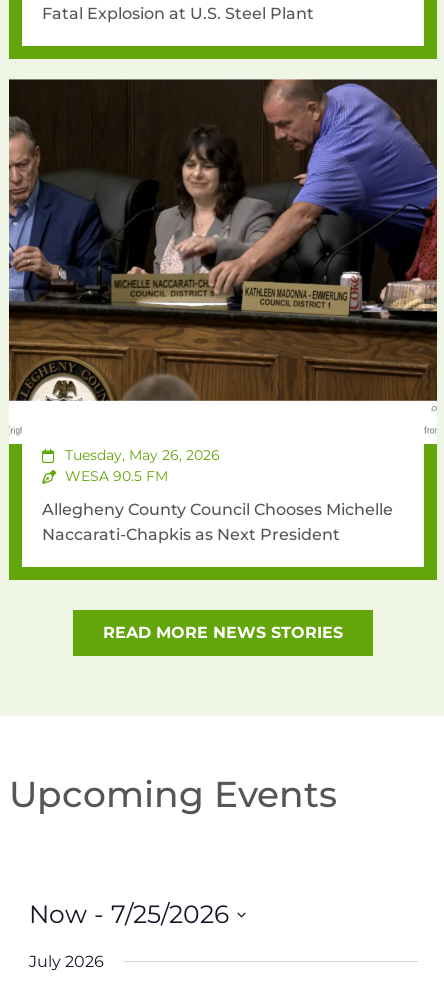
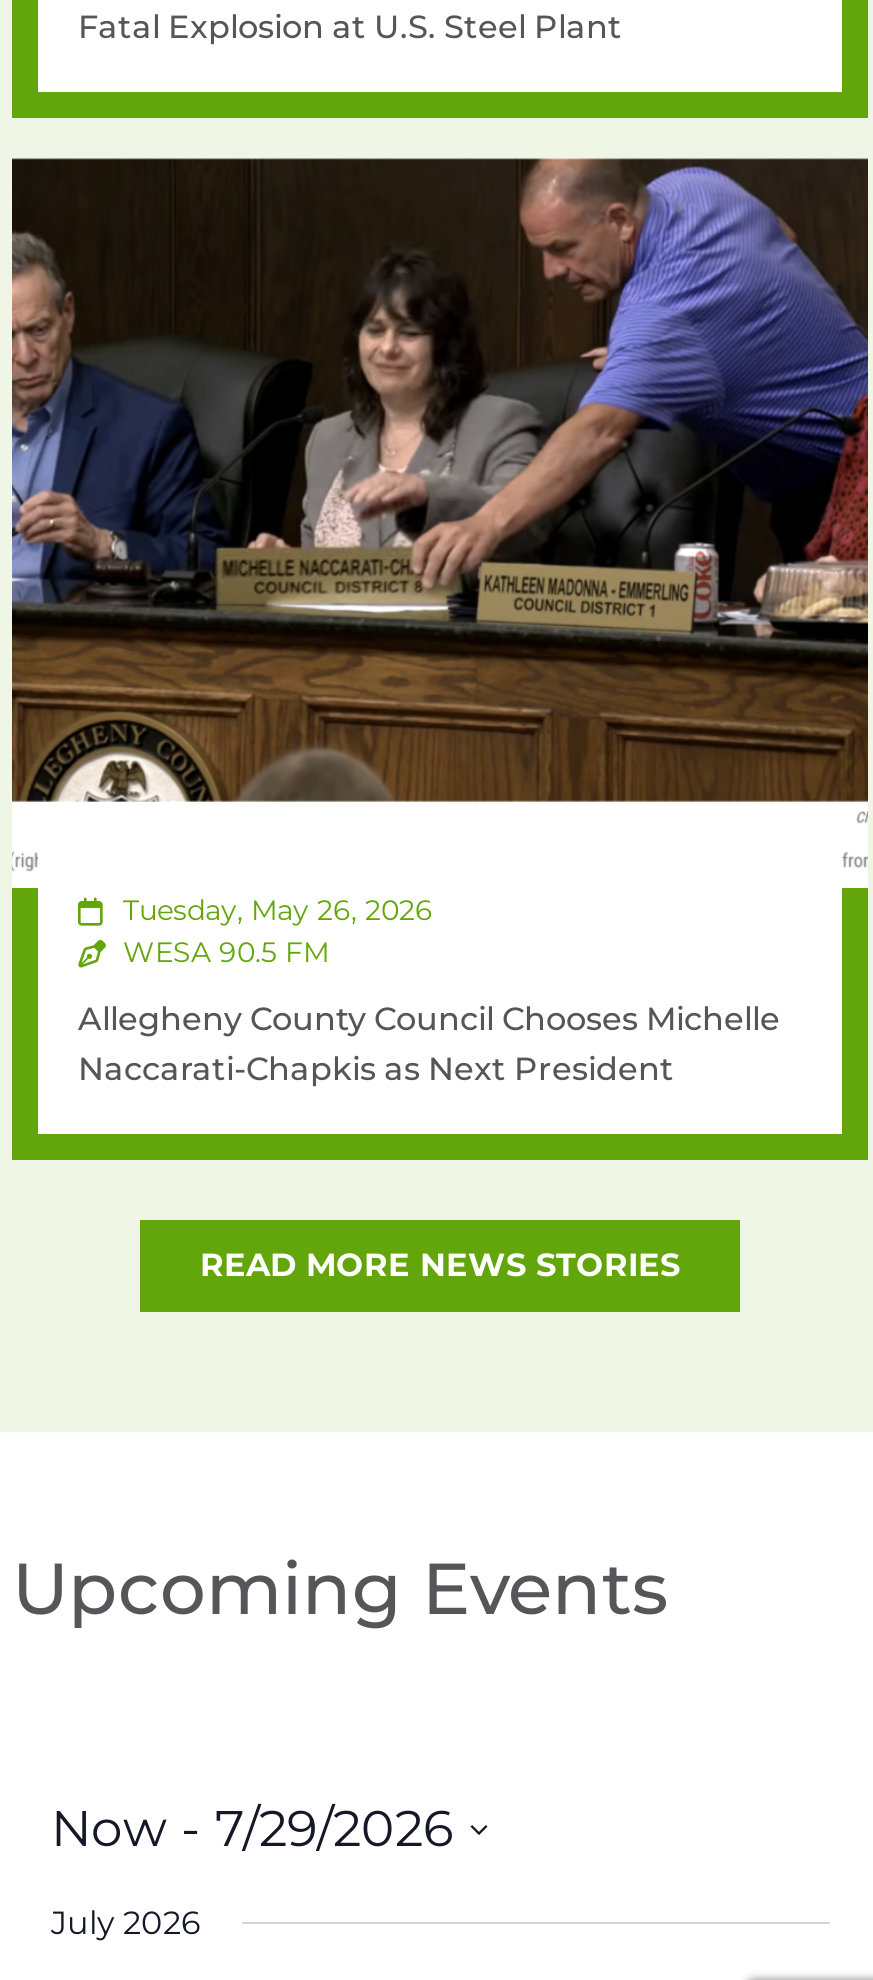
[28,899,228,929] Now - 7/25/2026 -> [51,1799,453,1859] Now - 7/29/2026

